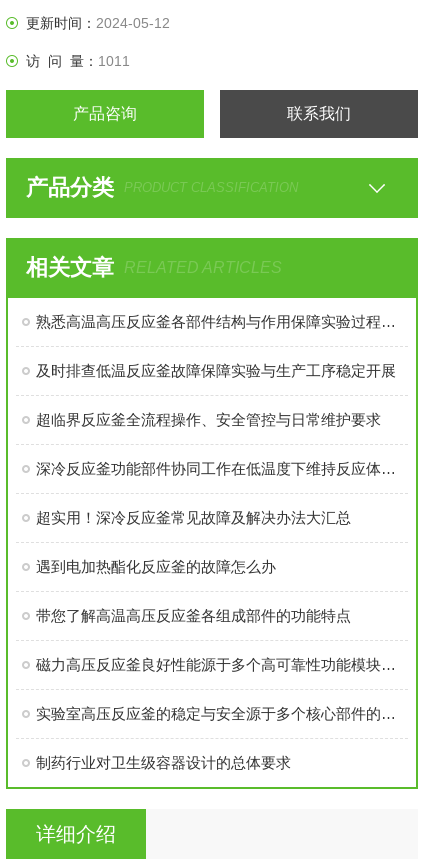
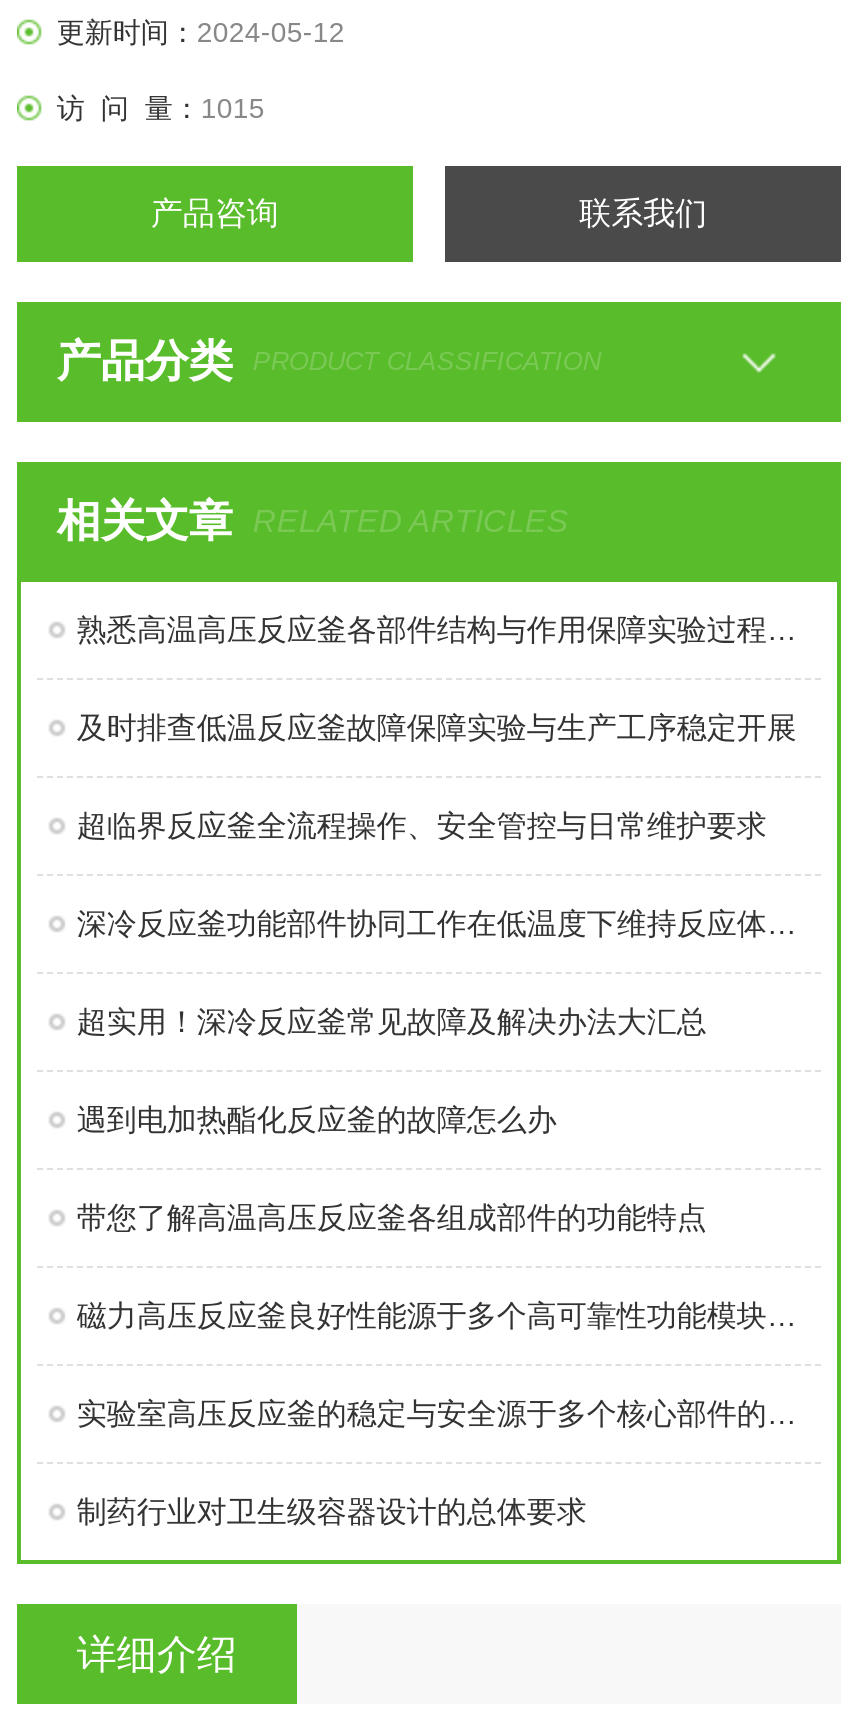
[26,52,130,68] 访 问 量：1011 -> [57,91,265,123] 访 问 量：1015

